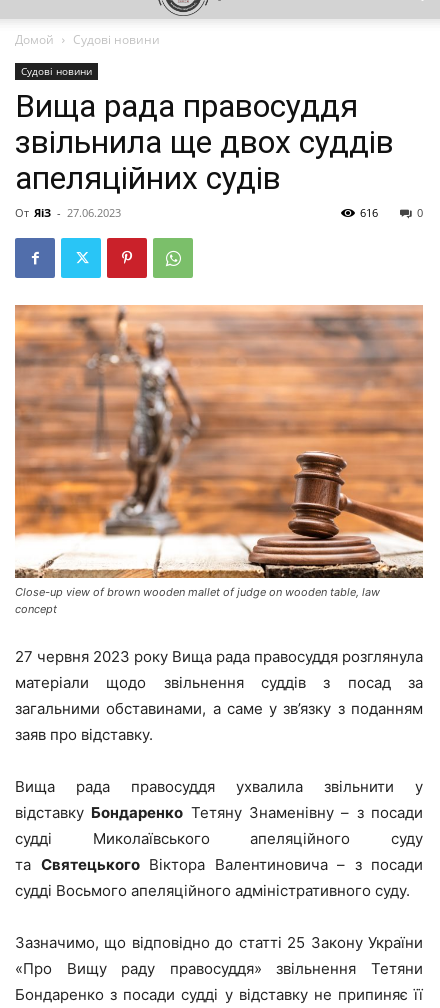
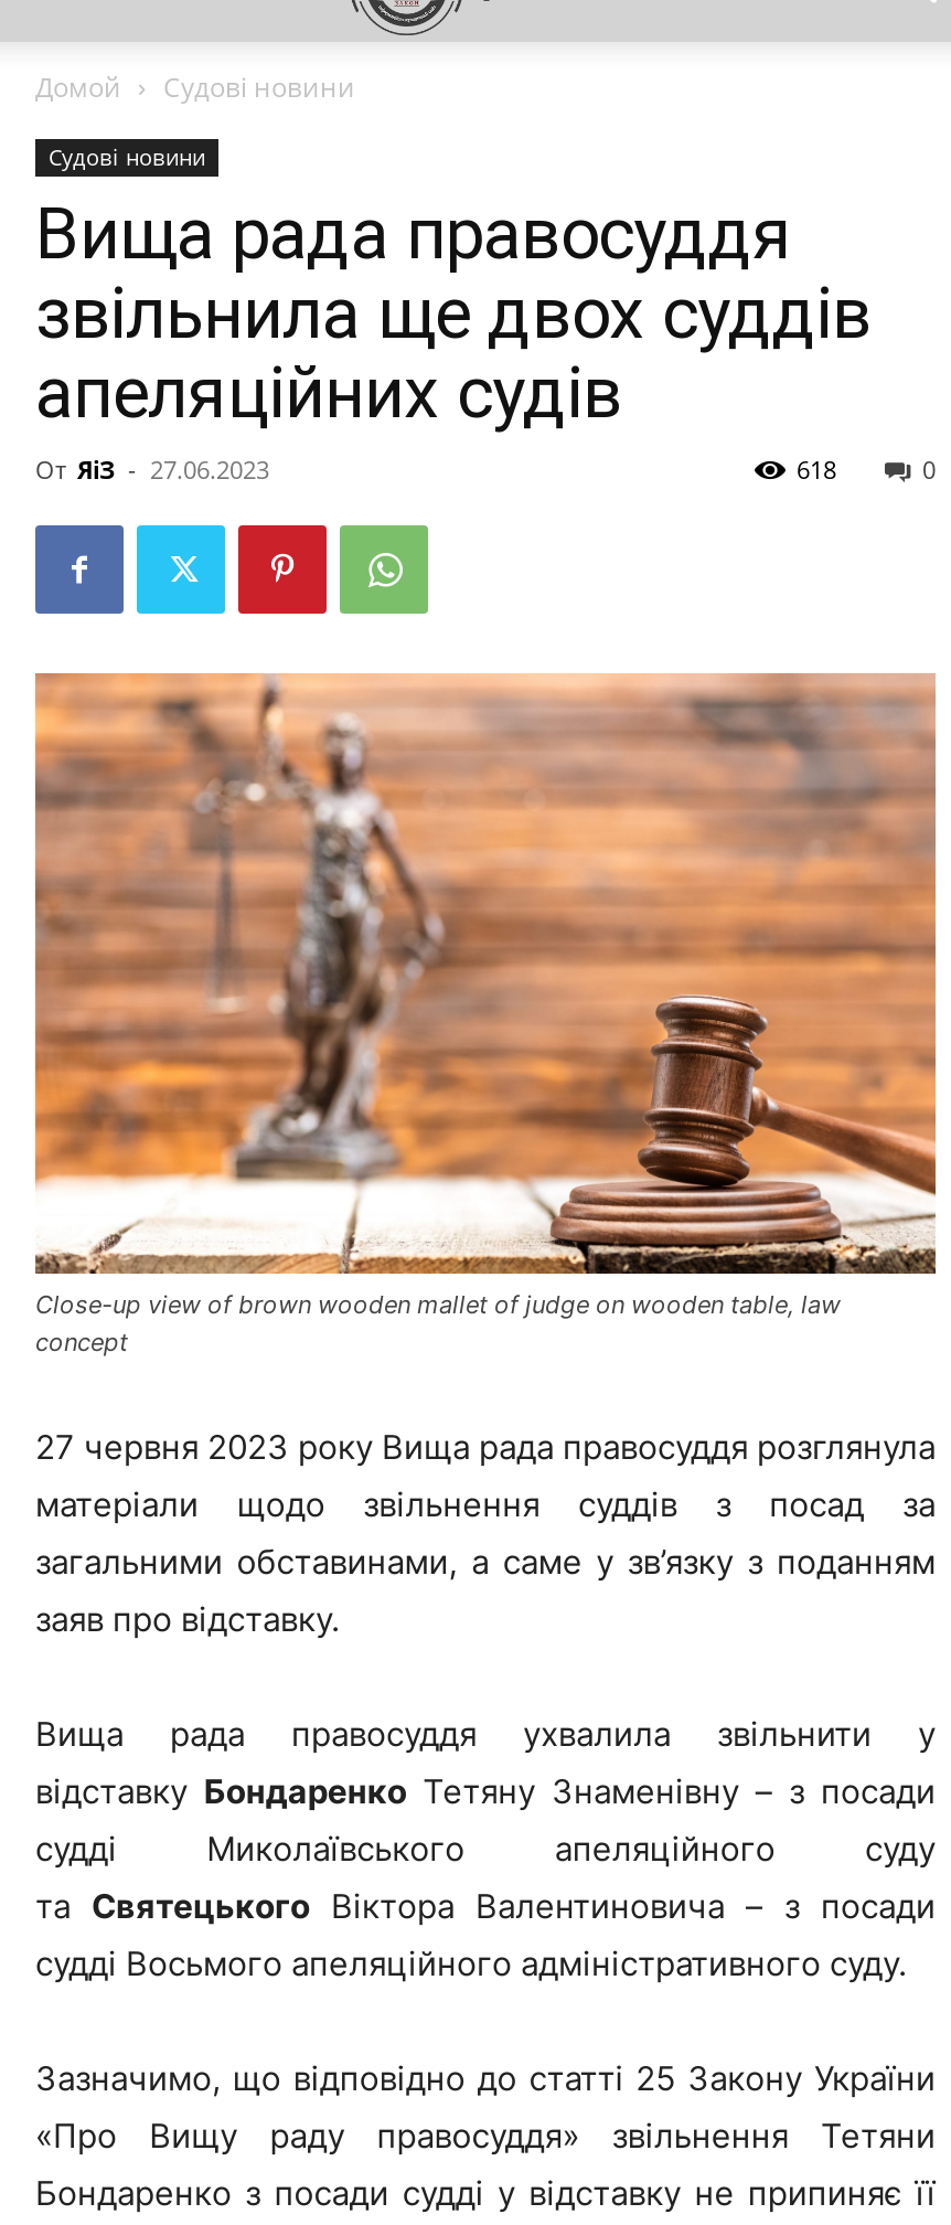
[360,205,378,220] 616 -> [797,453,836,486] 618

